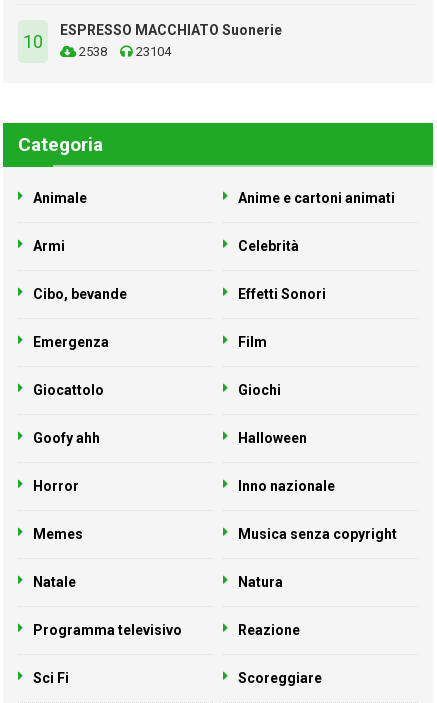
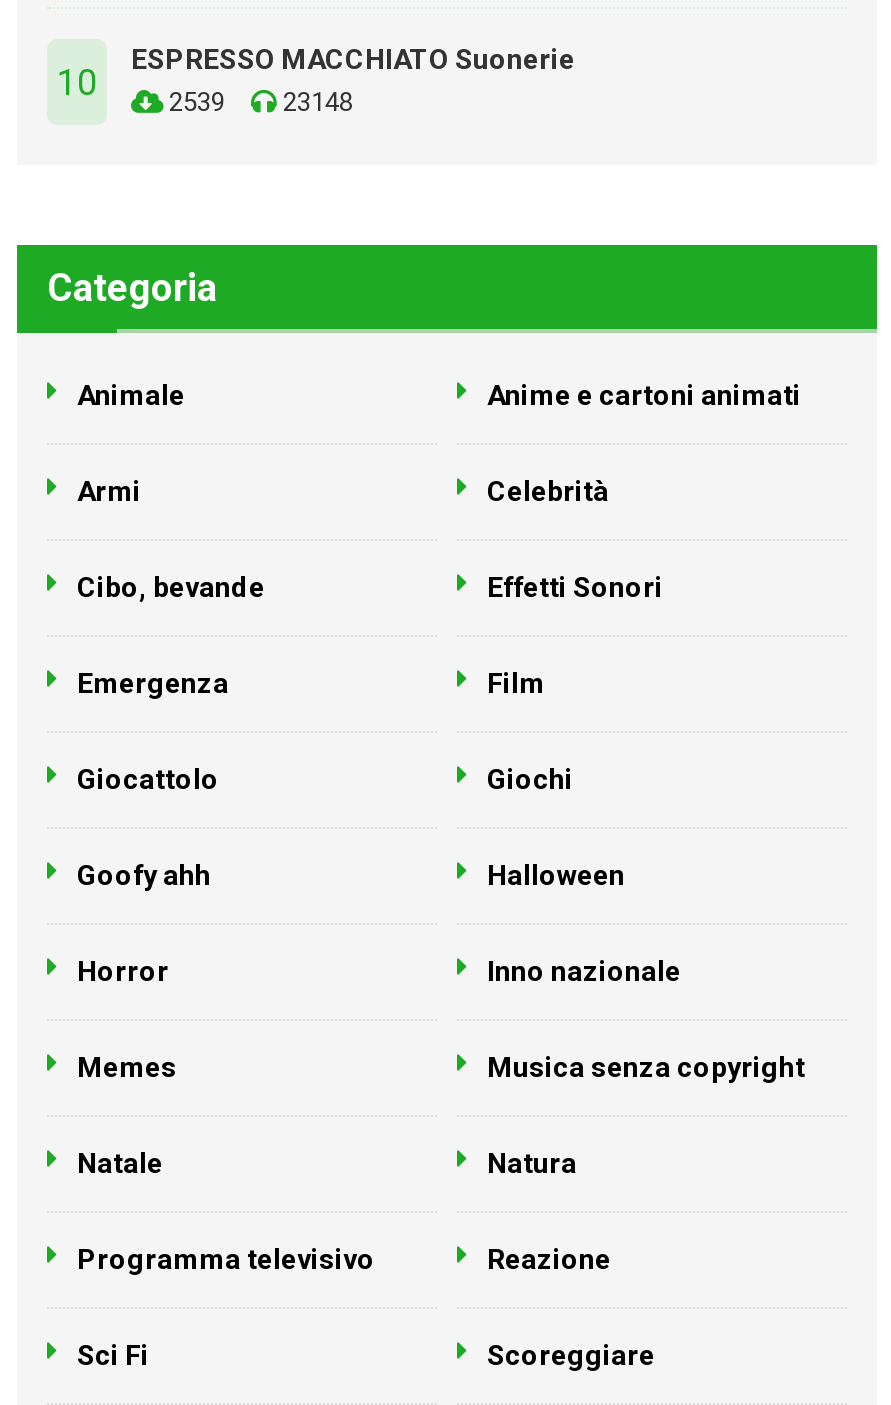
[76,44,107,59] 2538 -> [163,87,225,117] 2539
[133,44,171,59] 23104 -> [277,87,353,117] 23148

